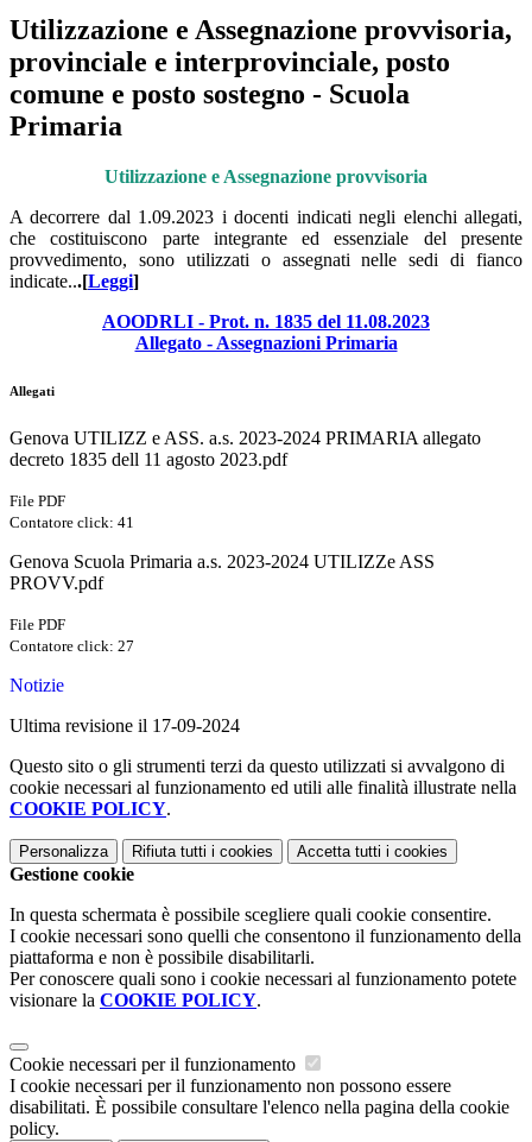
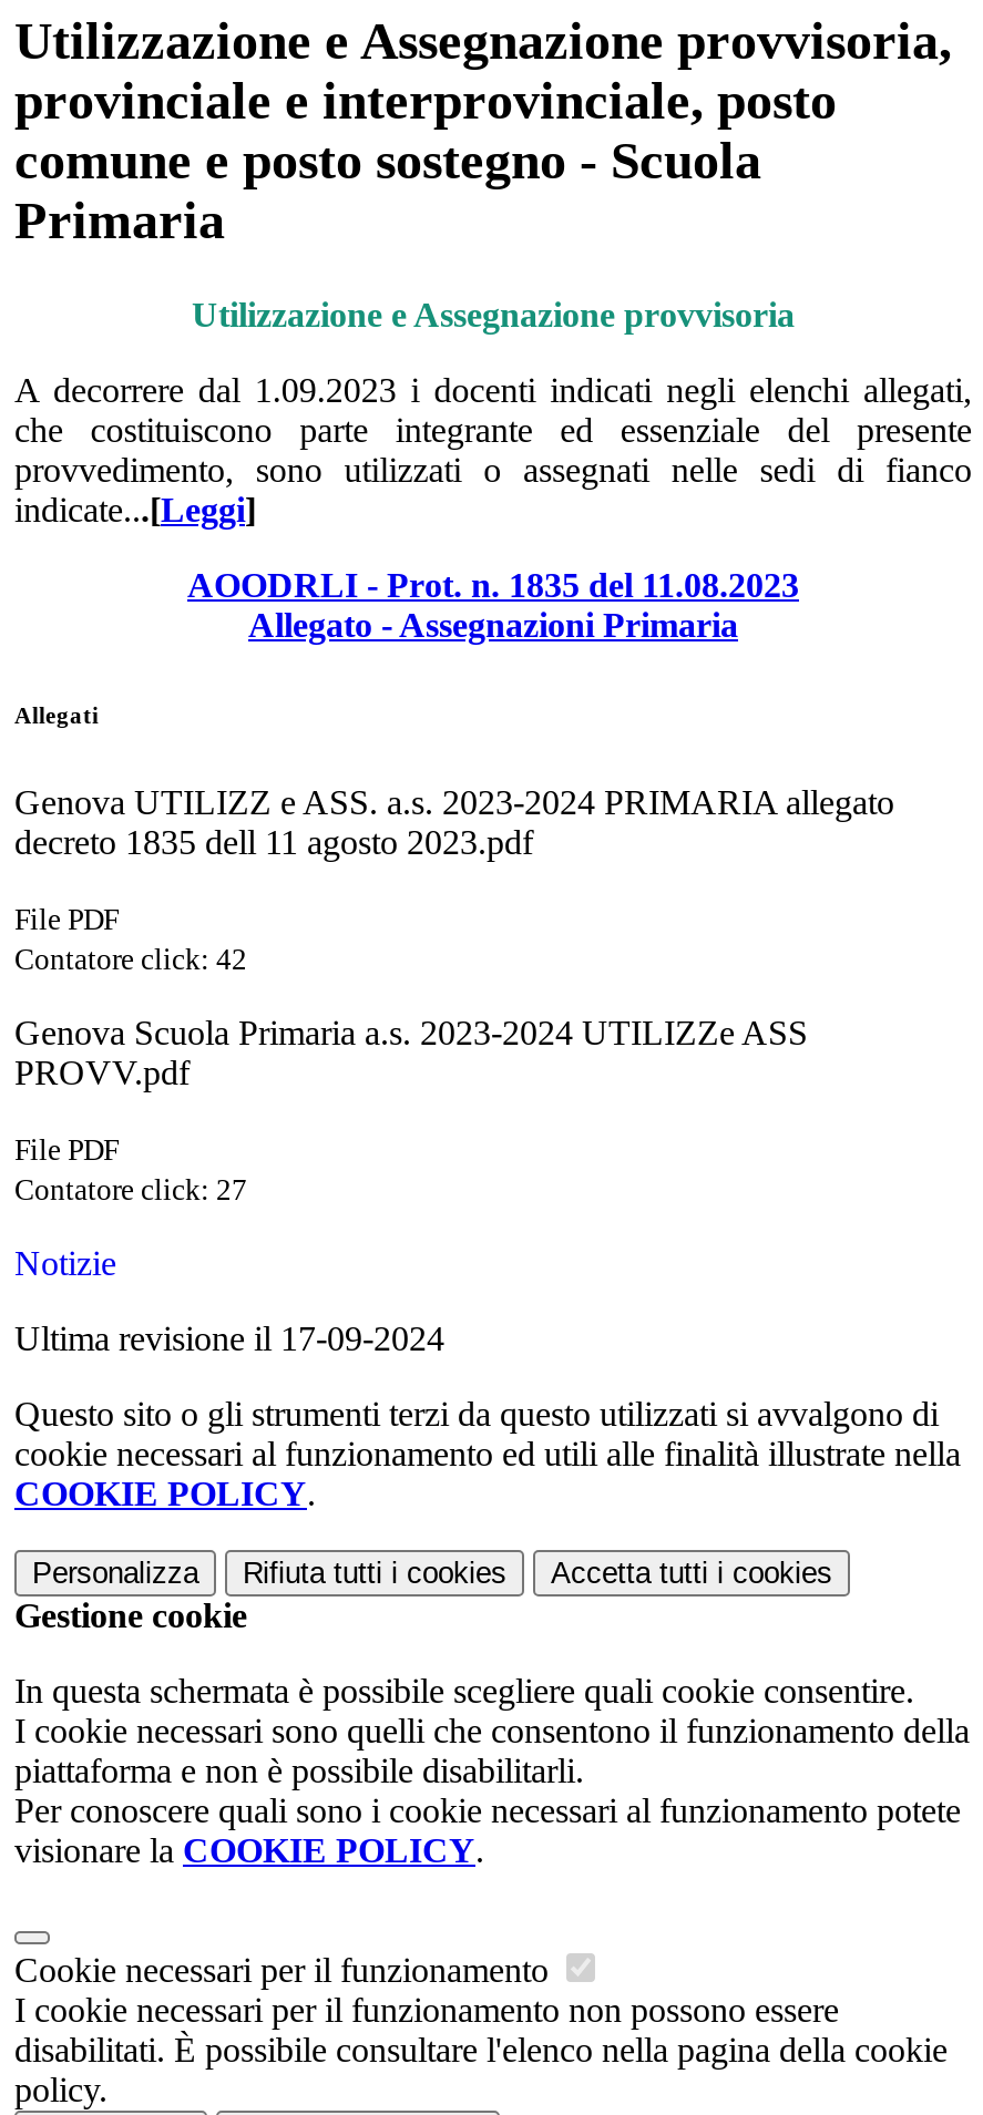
[9,513,134,531] Contatore click: 41 -> [14,943,247,976] Contatore click: 42

